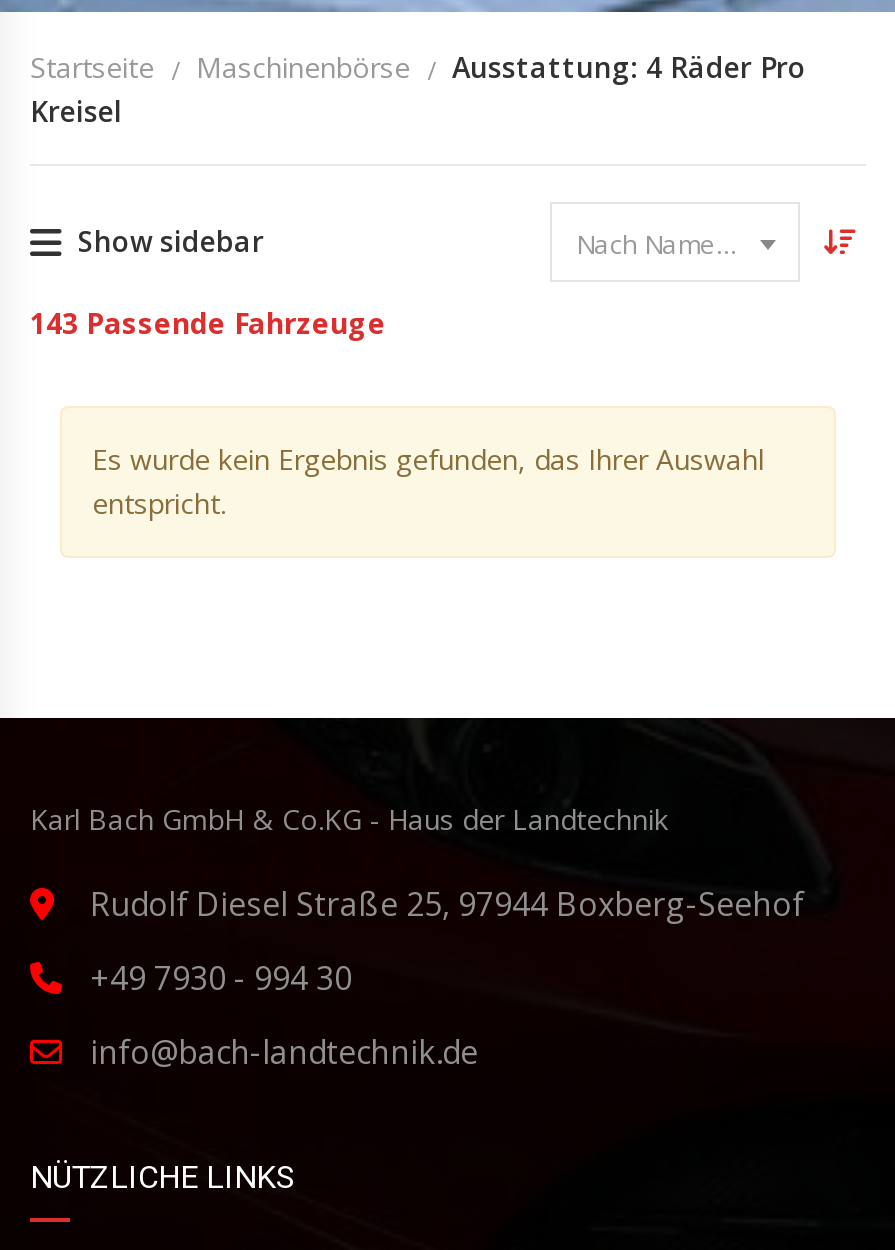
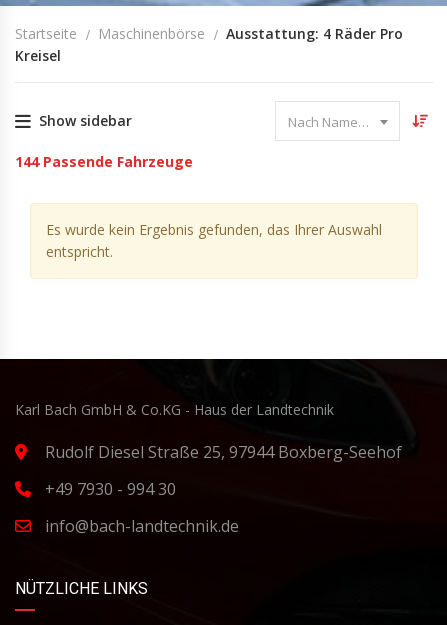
[30,304,386,342] 143 Passende Fahrzeuge -> [15,152,193,171] 144 Passende Fahrzeuge

